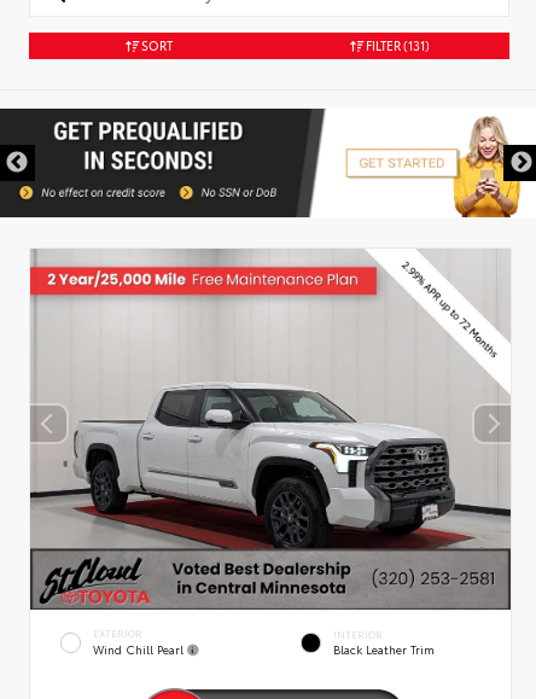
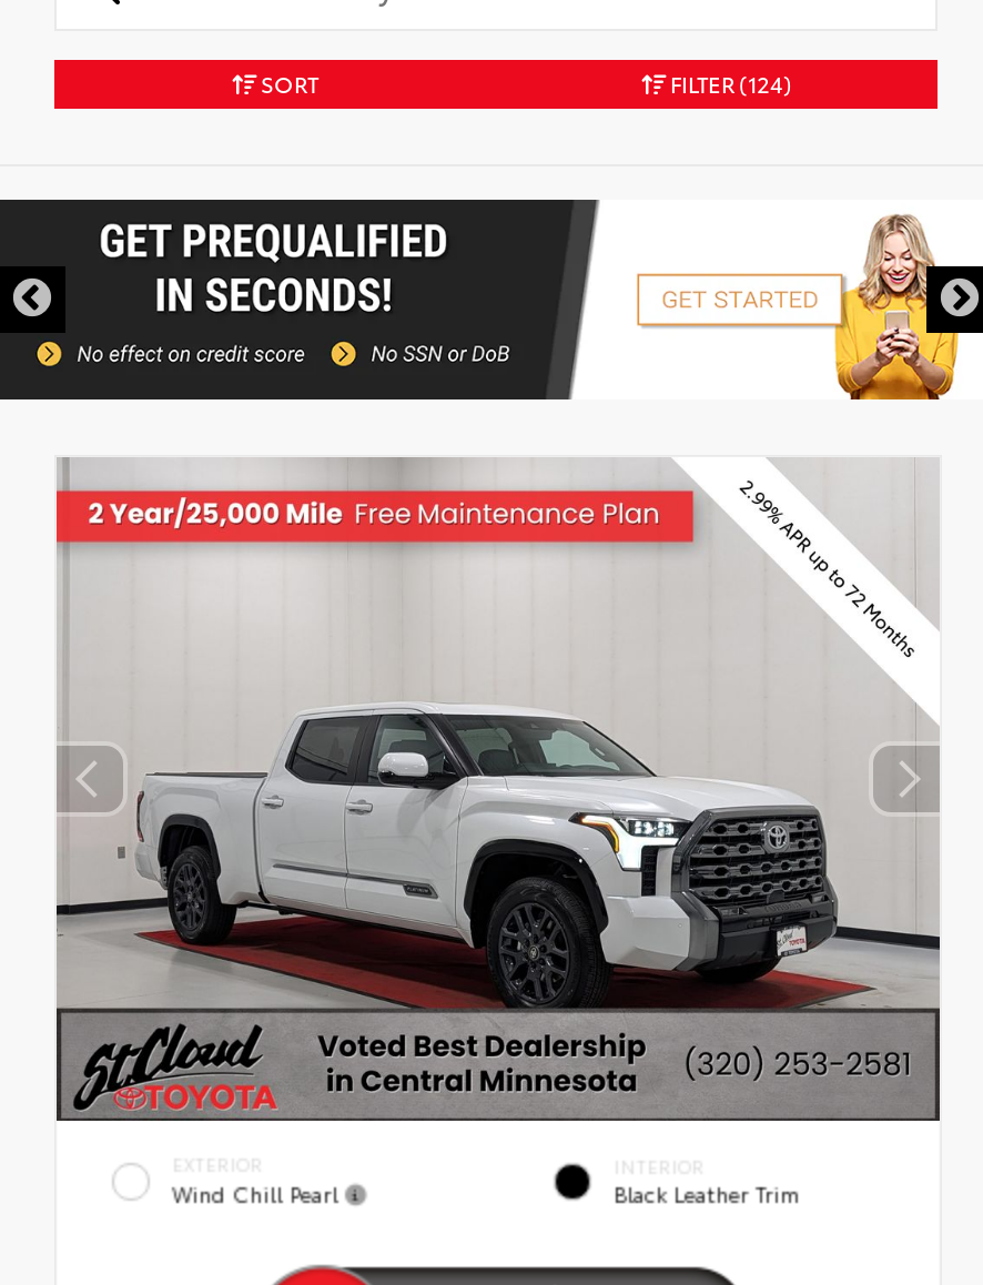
[363,36,429,54] FILTER (131) -> [666,66,792,99] FILTER (124)

